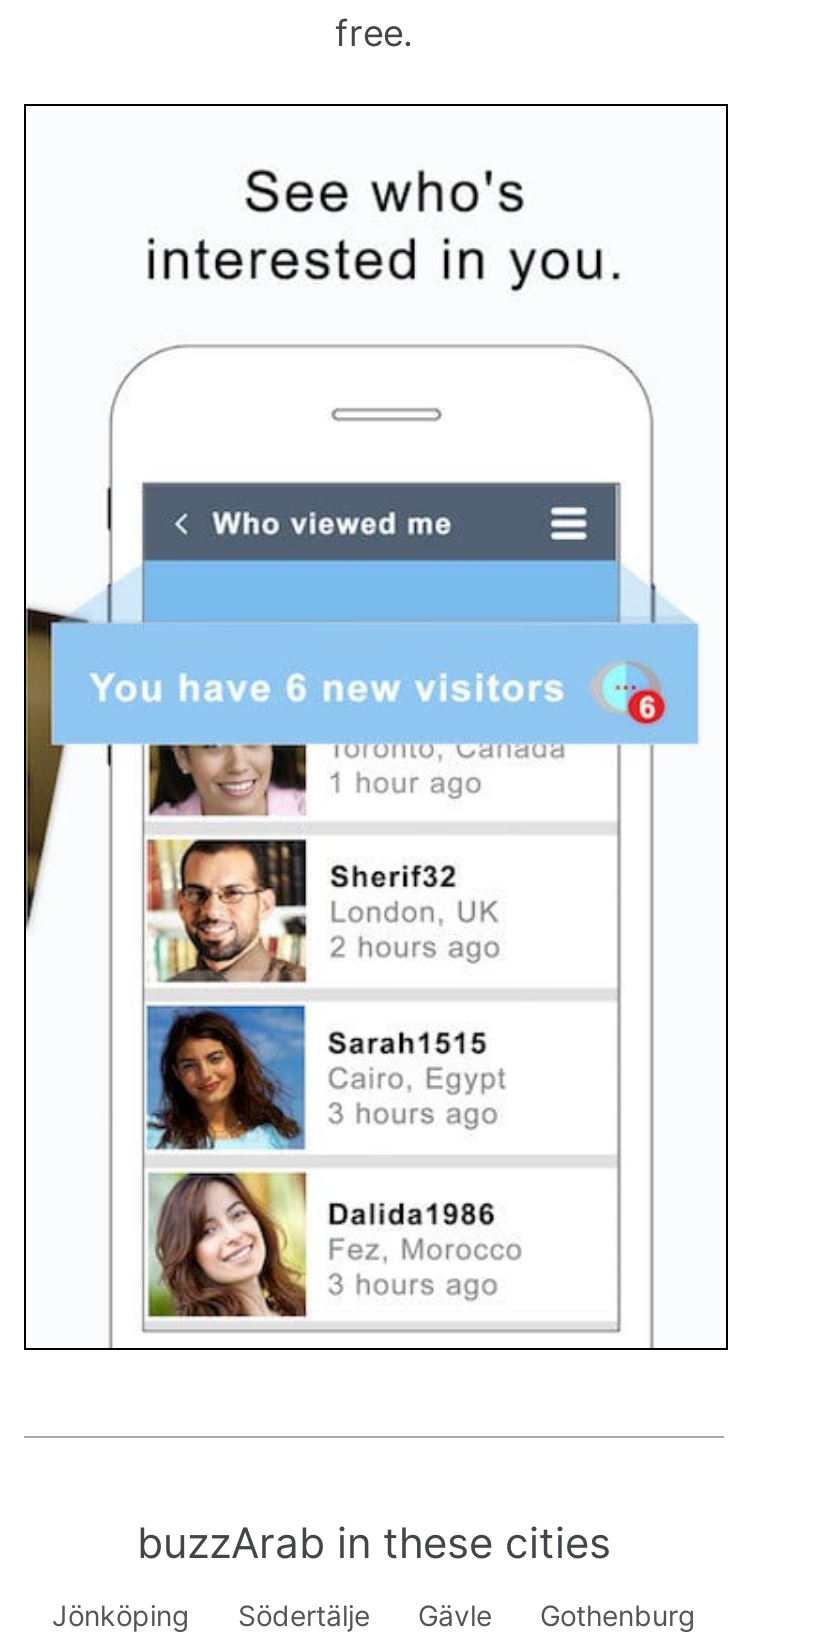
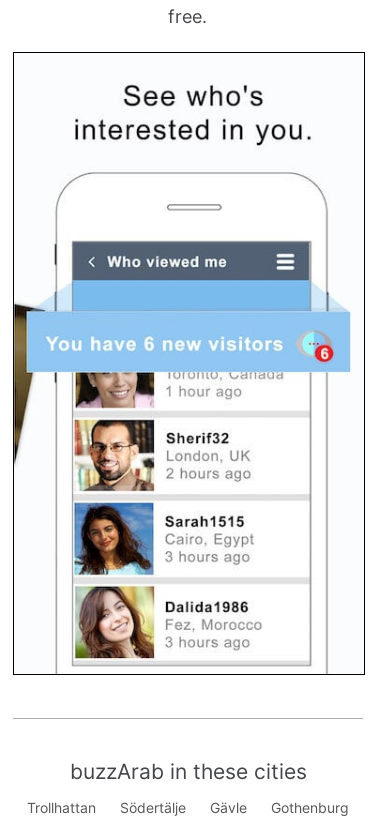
[52,1599,190,1633] Jönköping -> [27,799,96,816] Trollhattan

